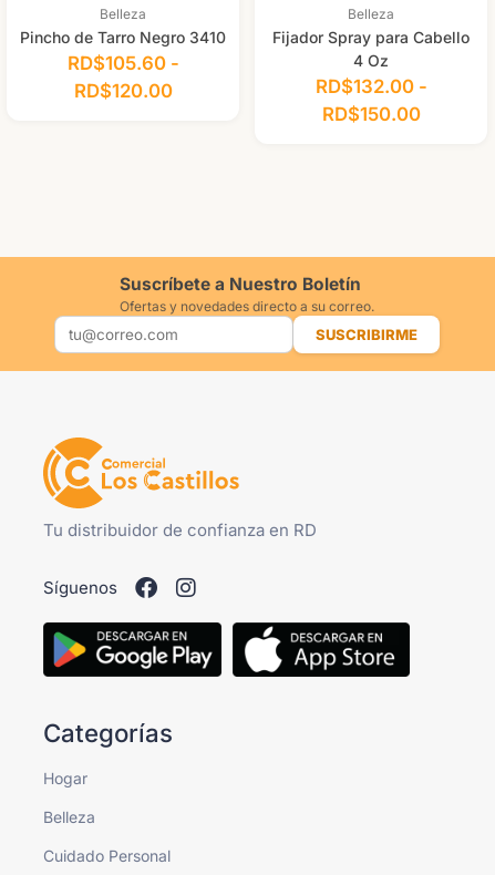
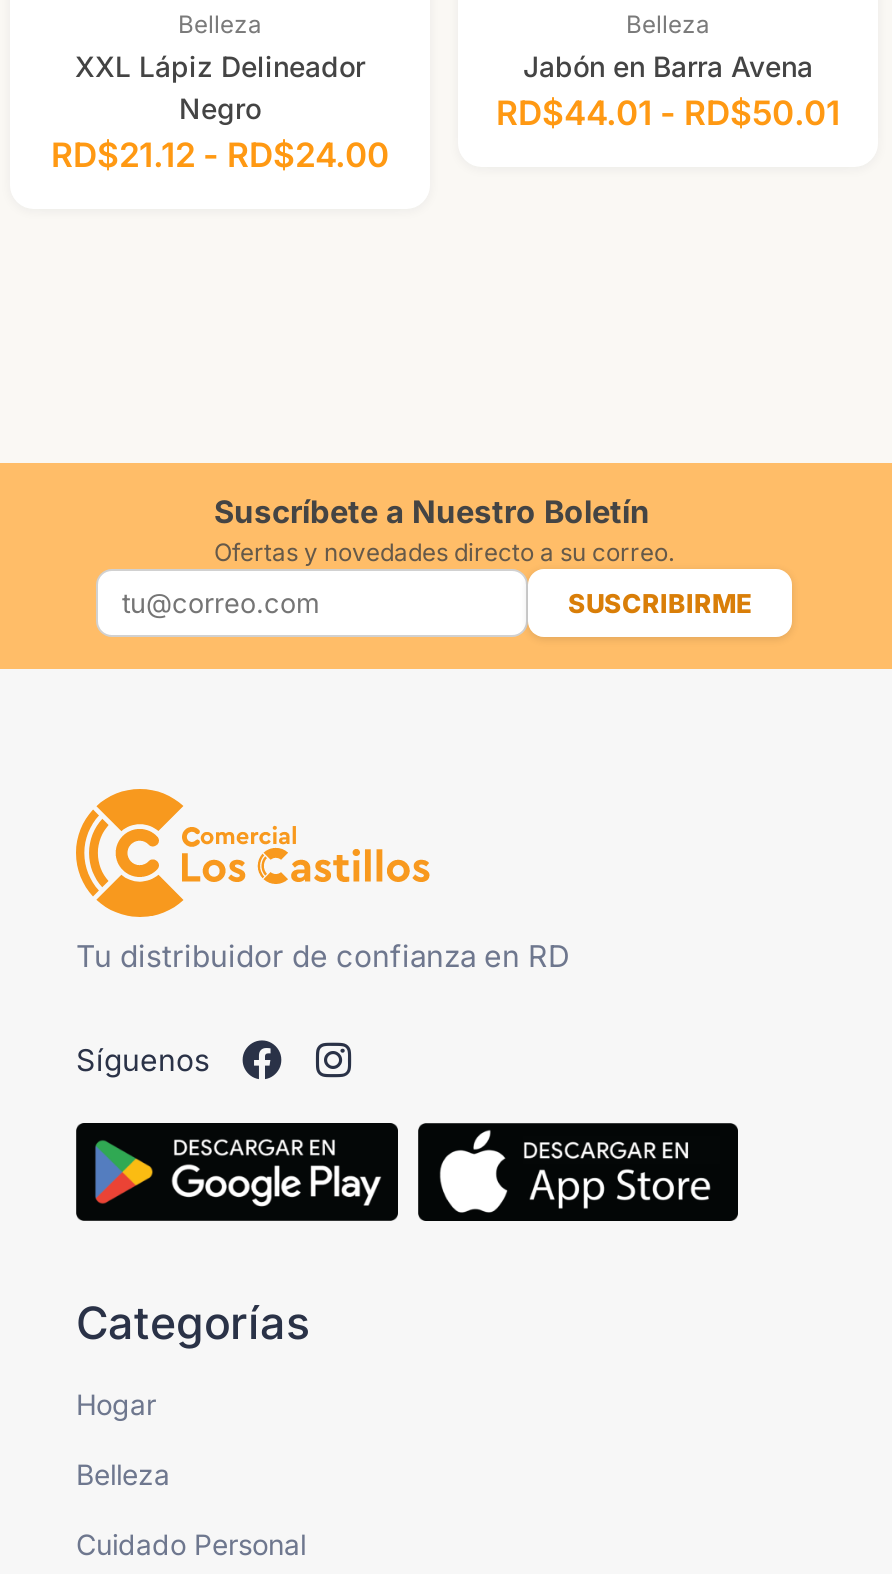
[20,28,226,102] Pincho de Tarro Negro 3410 | RD$105.60 - | RD$120.00 -> [51,49,389,175] XXL Lápiz Delineador | Negro | RD$21.12 - RD$24.00
[272,28,470,125] Fijador Spray para Cabello | 4 Oz | RD$132.00 - | RD$150.00 -> [496,49,840,133] Jabón en Barra Avena | RD$44.01 - RD$50.01

